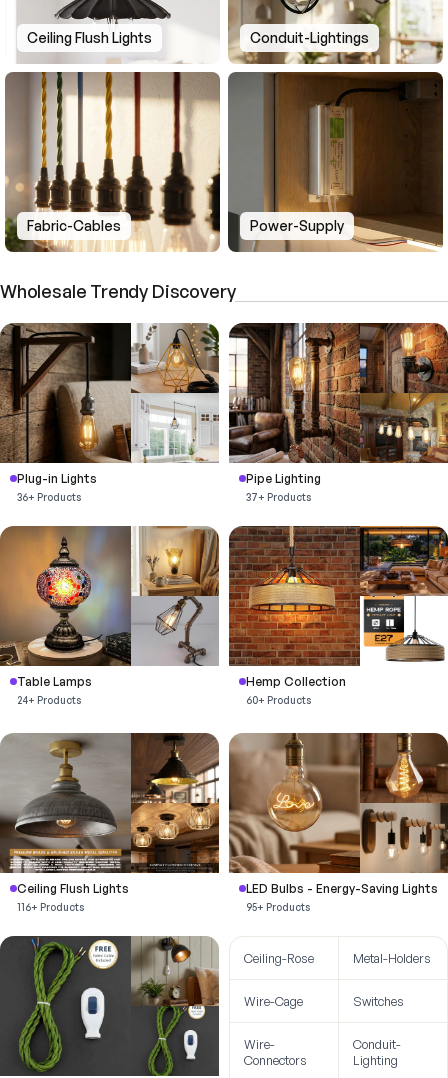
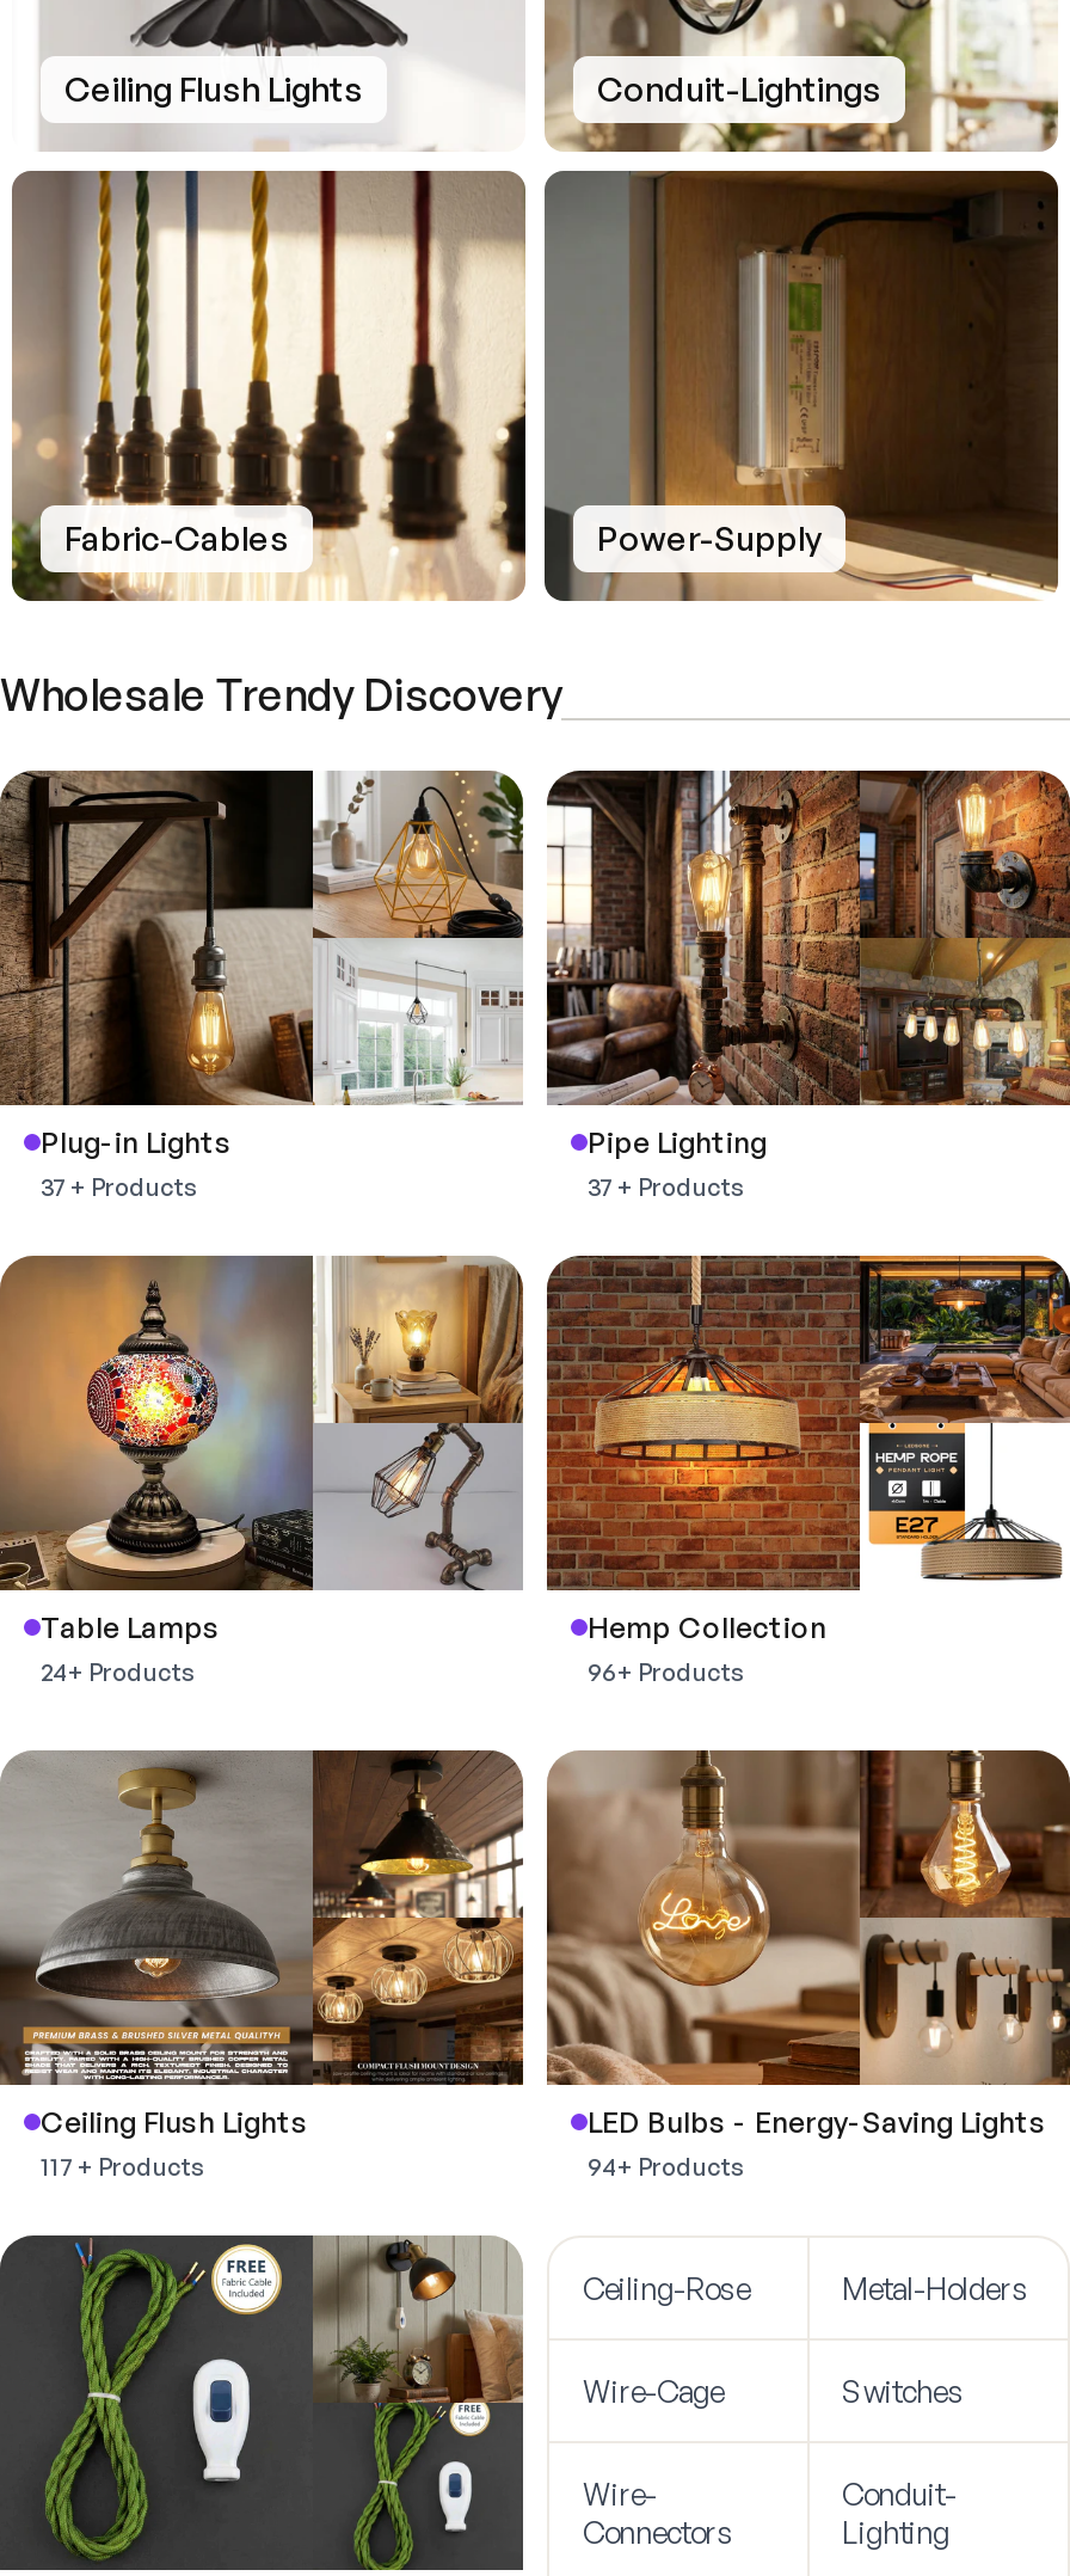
[17,491,81,503] 36+ Products -> [41,1172,196,1201] 37+ Products
[246,694,311,706] 60+ Products -> [588,1657,743,1686] 96+ Products
[17,901,84,913] 116+ Products -> [41,2152,203,2181] 117+ Products
[246,901,310,913] 95+ Products -> [588,2152,743,2181] 94+ Products

